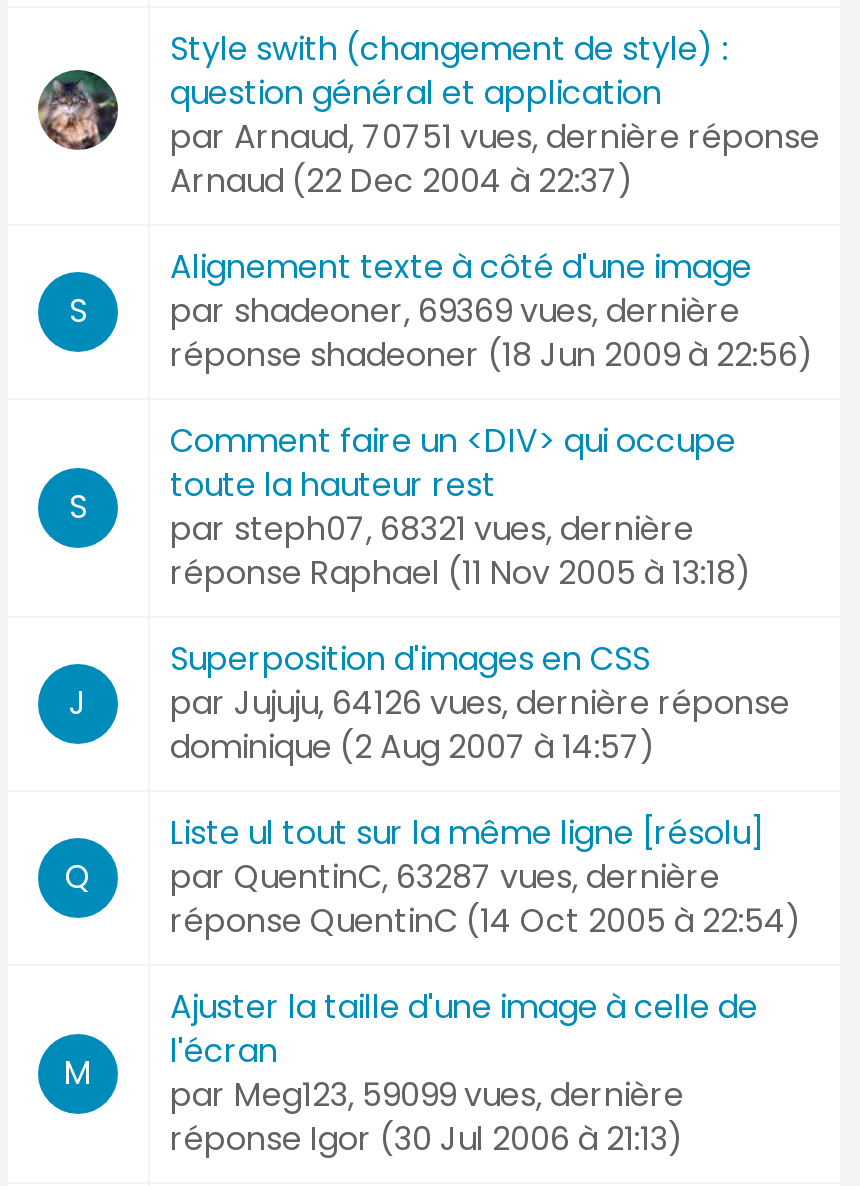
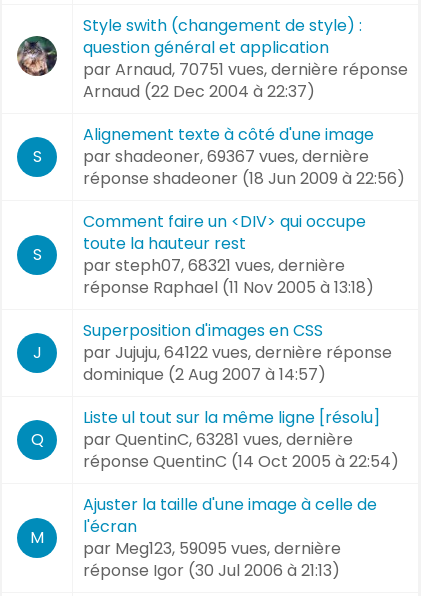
[170,287,740,333] par shadeoner, 69369 vues, dernière -> [83,144,369,167] par shadeoner, 69367 vues, dernière
[170,679,790,725] par Jujuju, 64126 vues, dernière réponse -> [83,340,392,363] par Jujuju, 64122 vues, dernière réponse
[170,853,720,899] par QuentinC, 63287 vues, dernière -> [83,427,353,450] par QuentinC, 63281 vues, dernière
[170,1071,684,1117] par Meg123, 59099 vues, dernière -> [83,536,341,559] par Meg123, 59095 vues, dernière

